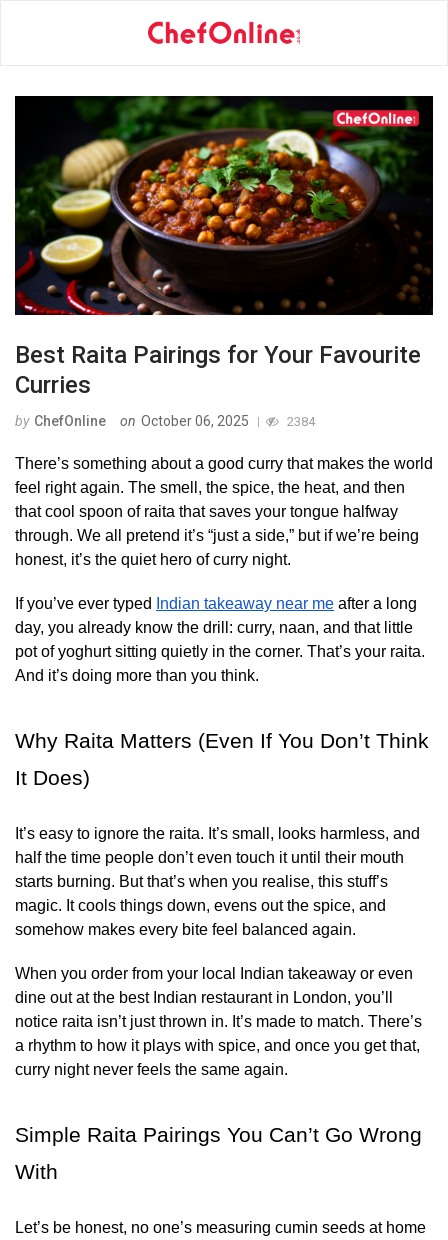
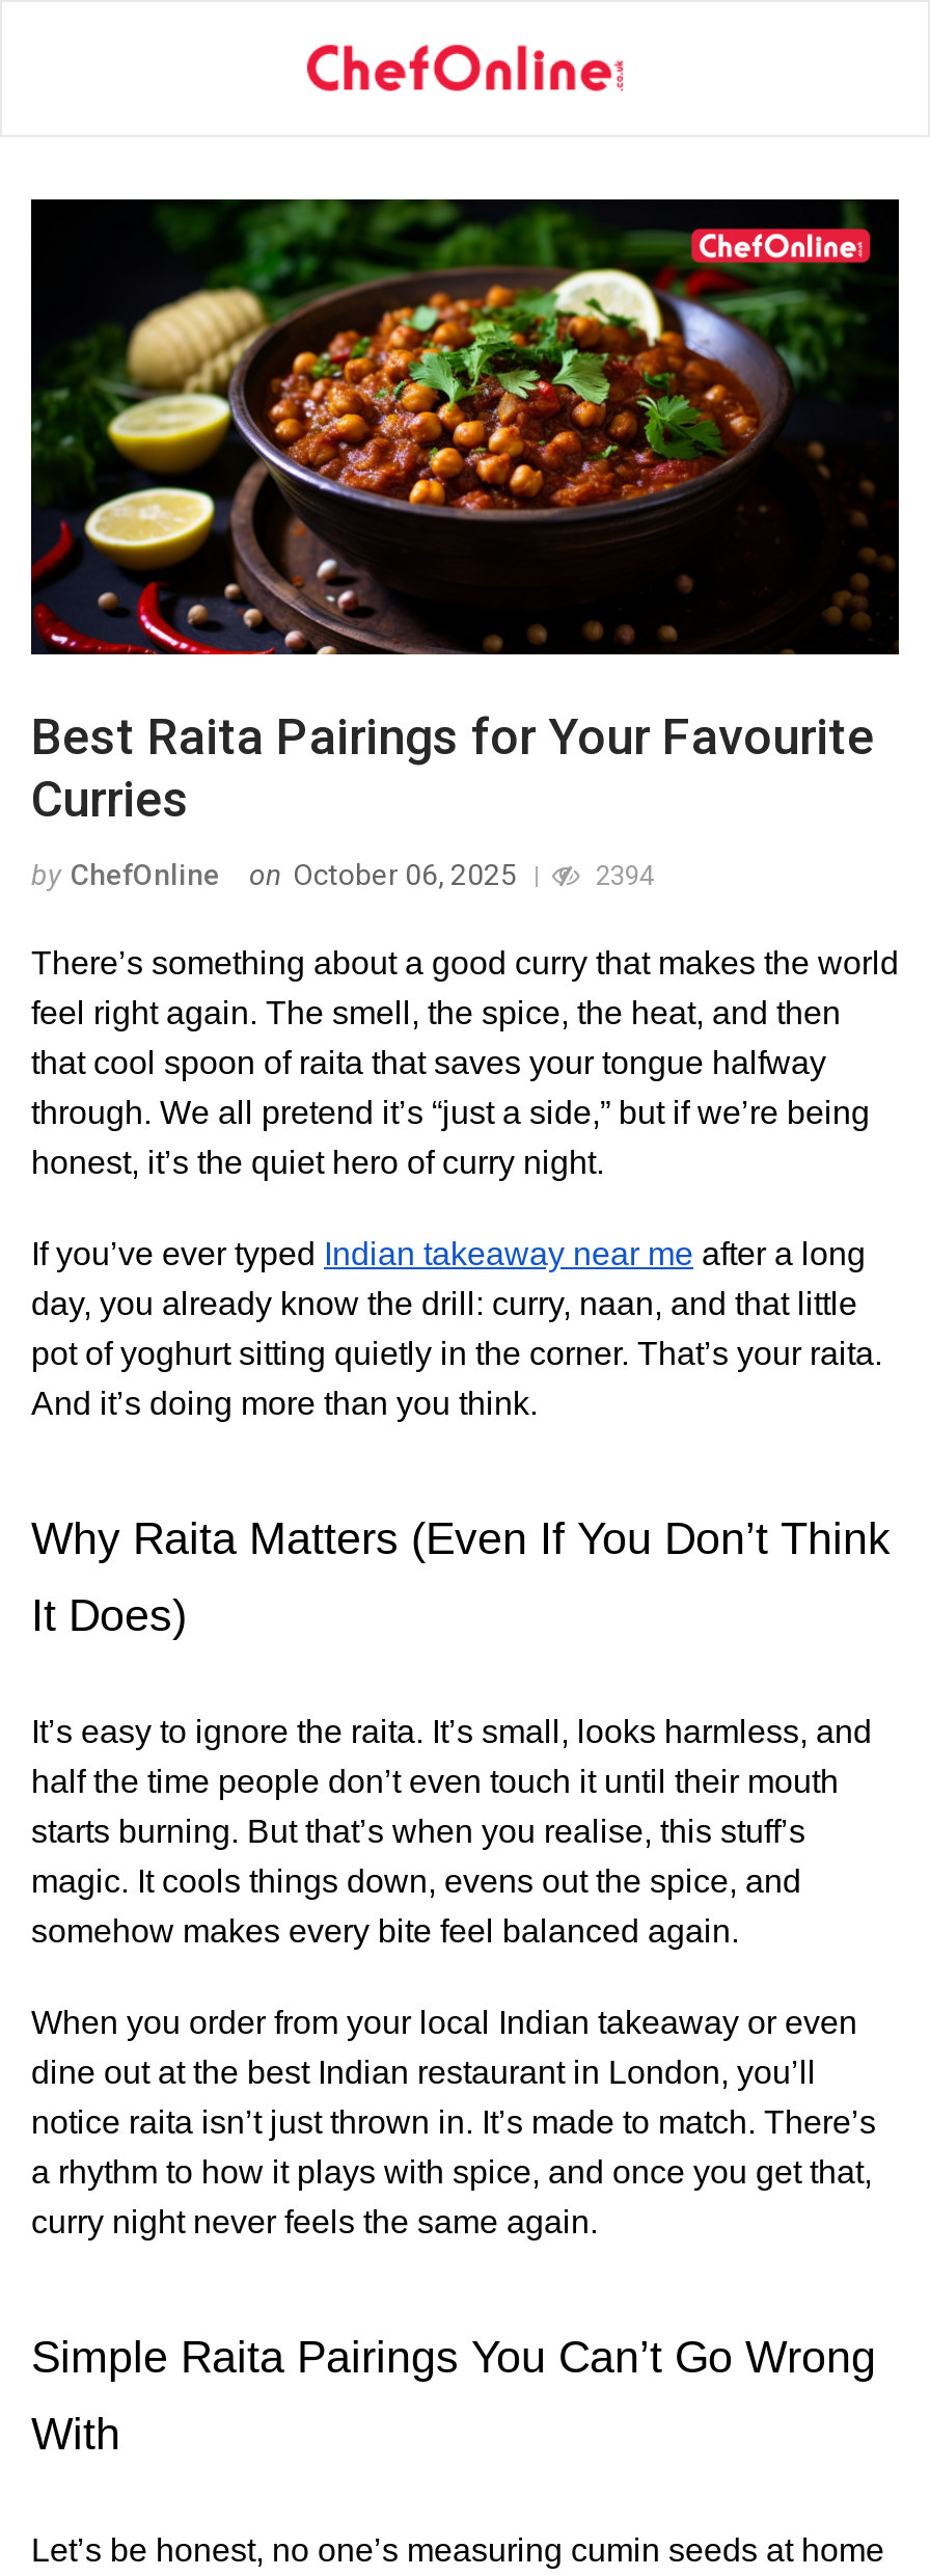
[284,414,315,429] 2384 -> [590,861,654,892] 2394

